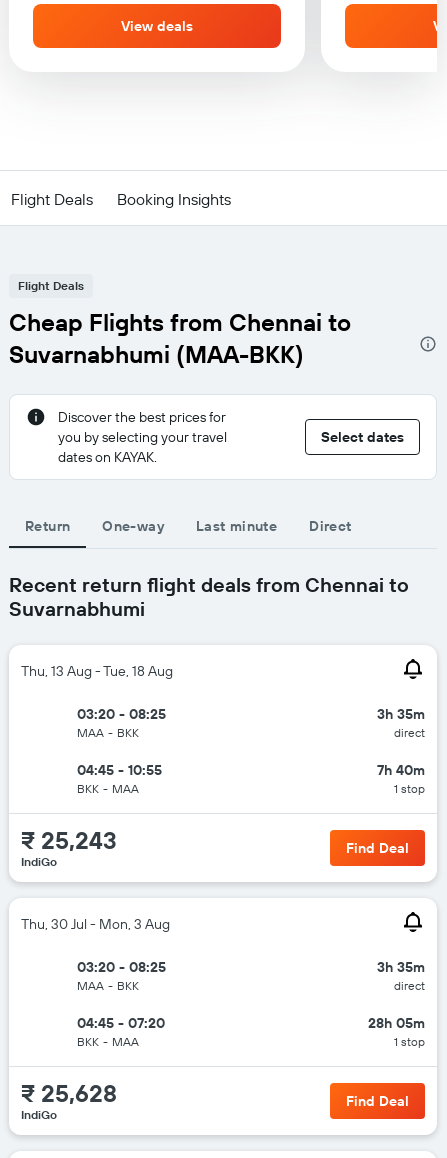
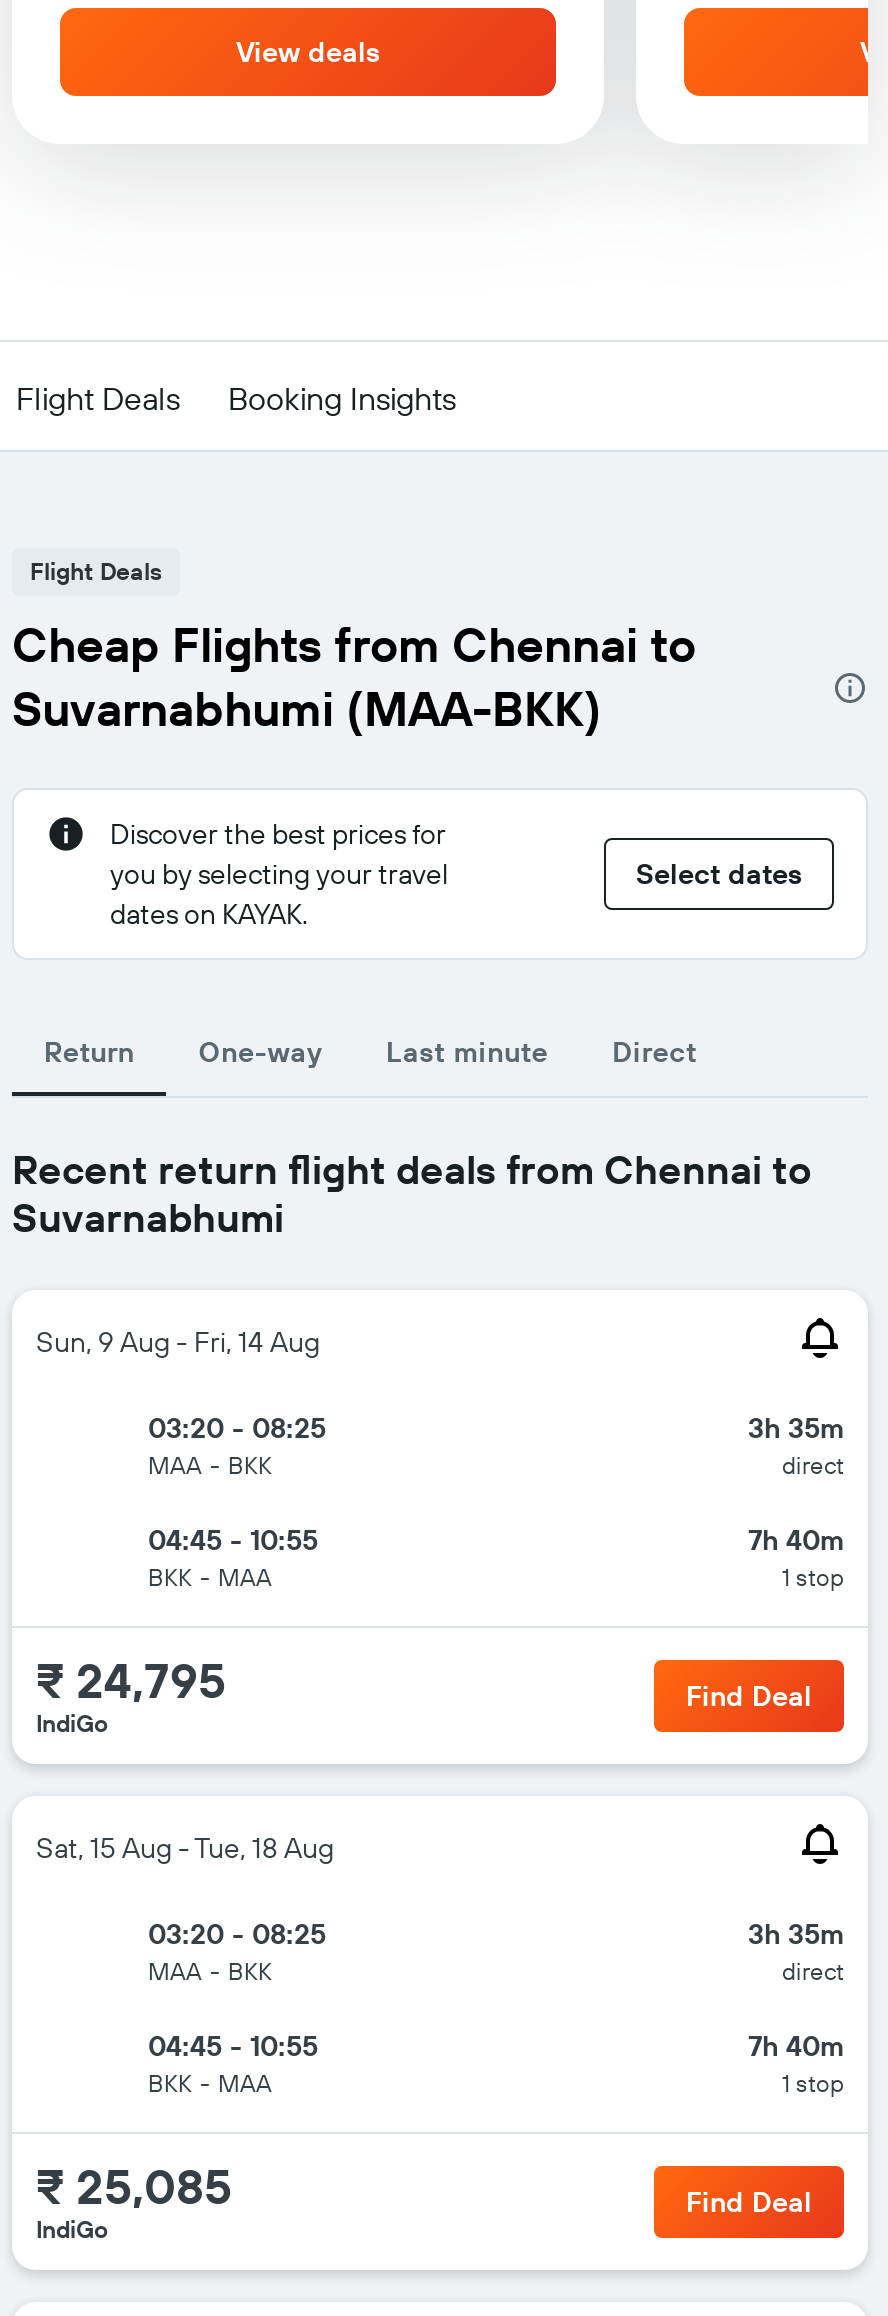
[21,662,173,680] Thu, 13 Aug - Tue, 18 Aug -> [36,1324,320,1360] Sun, 9 Aug - Fri, 14 Aug
[21,825,117,855] ₹ 25,243 -> [36,1650,226,1710] ₹ 24,795
[21,915,170,933] Thu, 30 Jul - Mon, 3 Aug -> [36,1830,334,1866] Sat, 15 Aug - Tue, 18 Aug
[77,1014,165,1032] 04:45 - 07:20 -> [148,2028,318,2064] 04:45 - 10:55
[368,1014,425,1032] 28h 05m -> [748,2028,844,2064] 7h 40m
[21,1078,117,1108] ₹ 25,628 -> [36,2156,232,2216] ₹ 25,085

